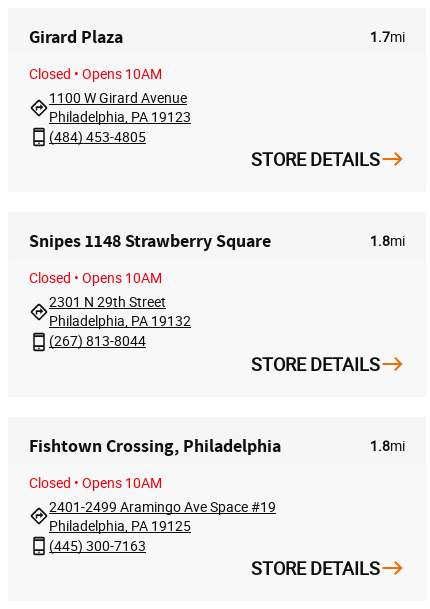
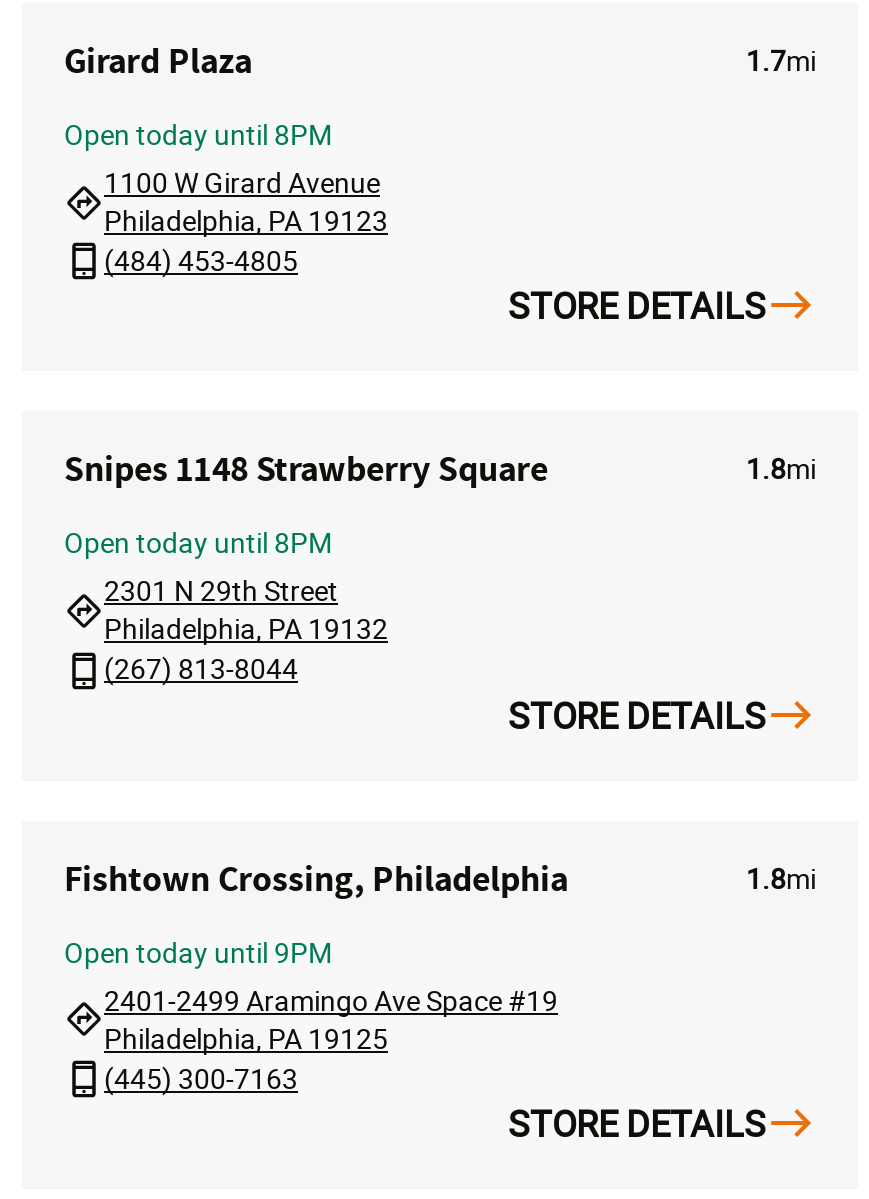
[29,64,162,83] Closed • Opens 10AM -> [64,115,332,153] Open today until 8PM
[29,268,162,287] Closed • Opens 10AM -> [64,524,332,562] Open today until 8PM
[29,473,162,492] Closed • Opens 10AM -> [64,932,332,970] Open today until 9PM

